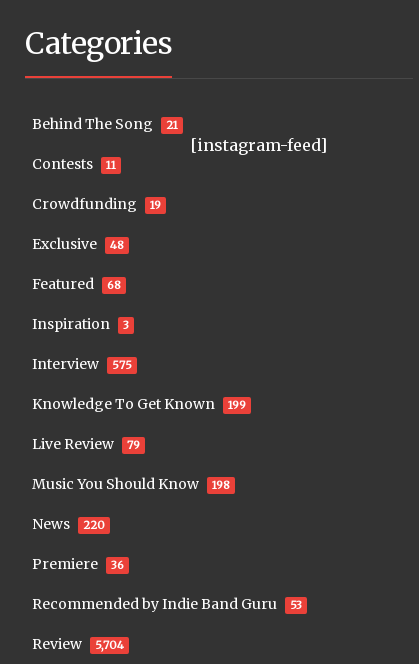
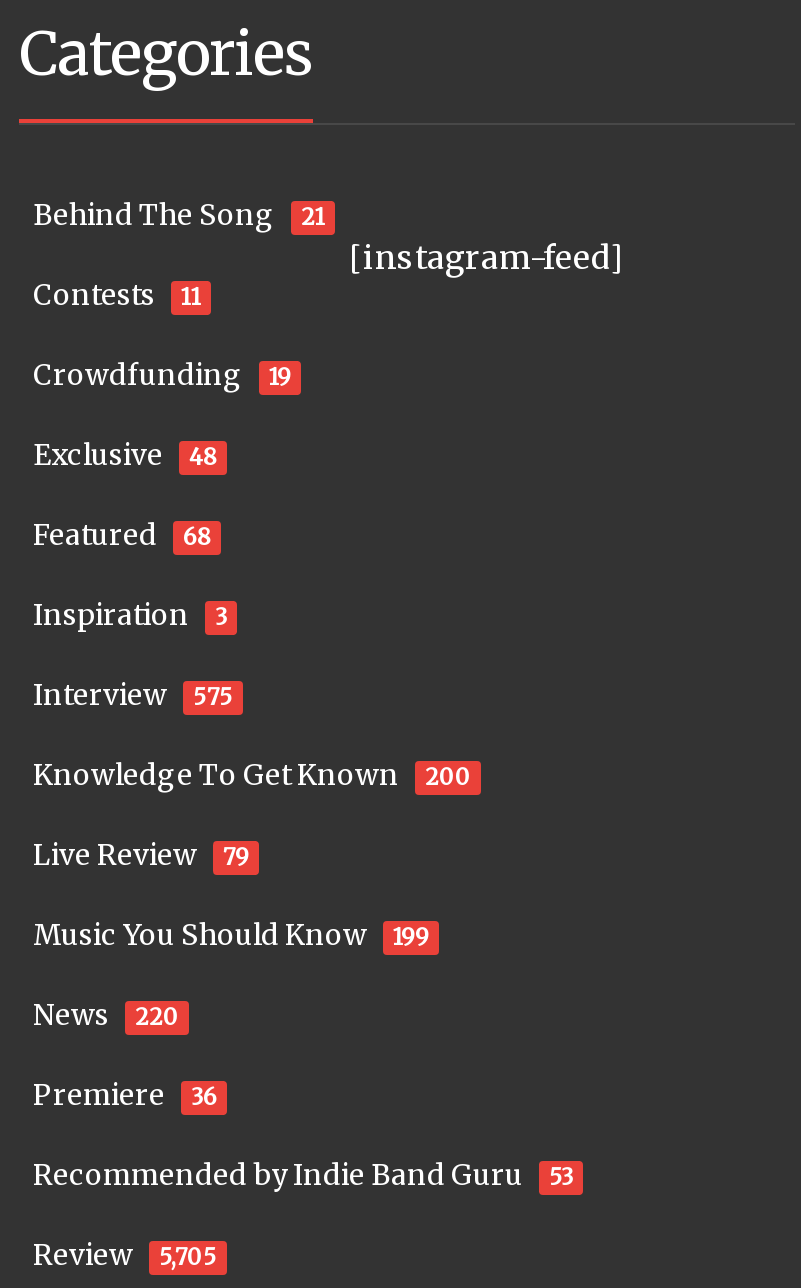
[32,395,246,413] Knowledge To Get Known 199 -> [33,756,471,792] Knowledge To Get Known 200
[32,475,230,493] Music You Should Know 198 -> [33,916,429,952] Music You Should Know 199
[32,635,124,653] Review 5,704 -> [33,1236,217,1272] Review 5,705

